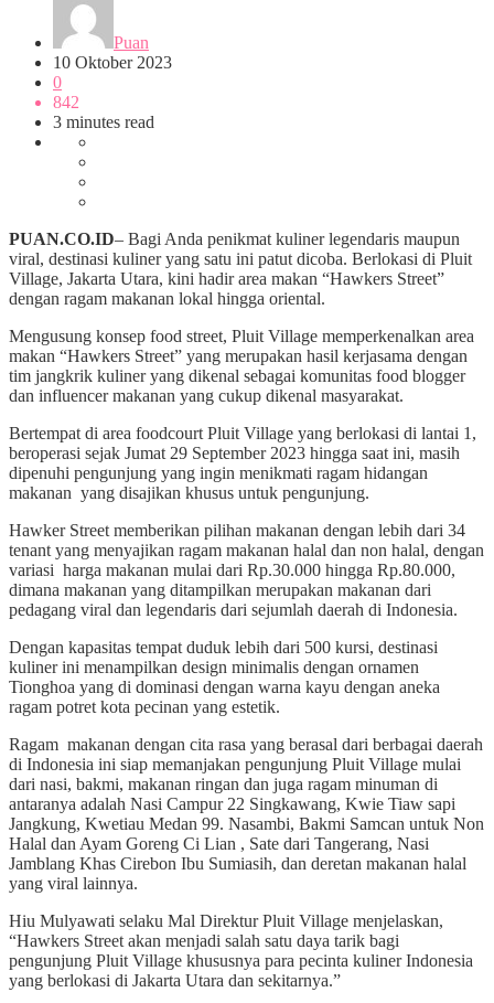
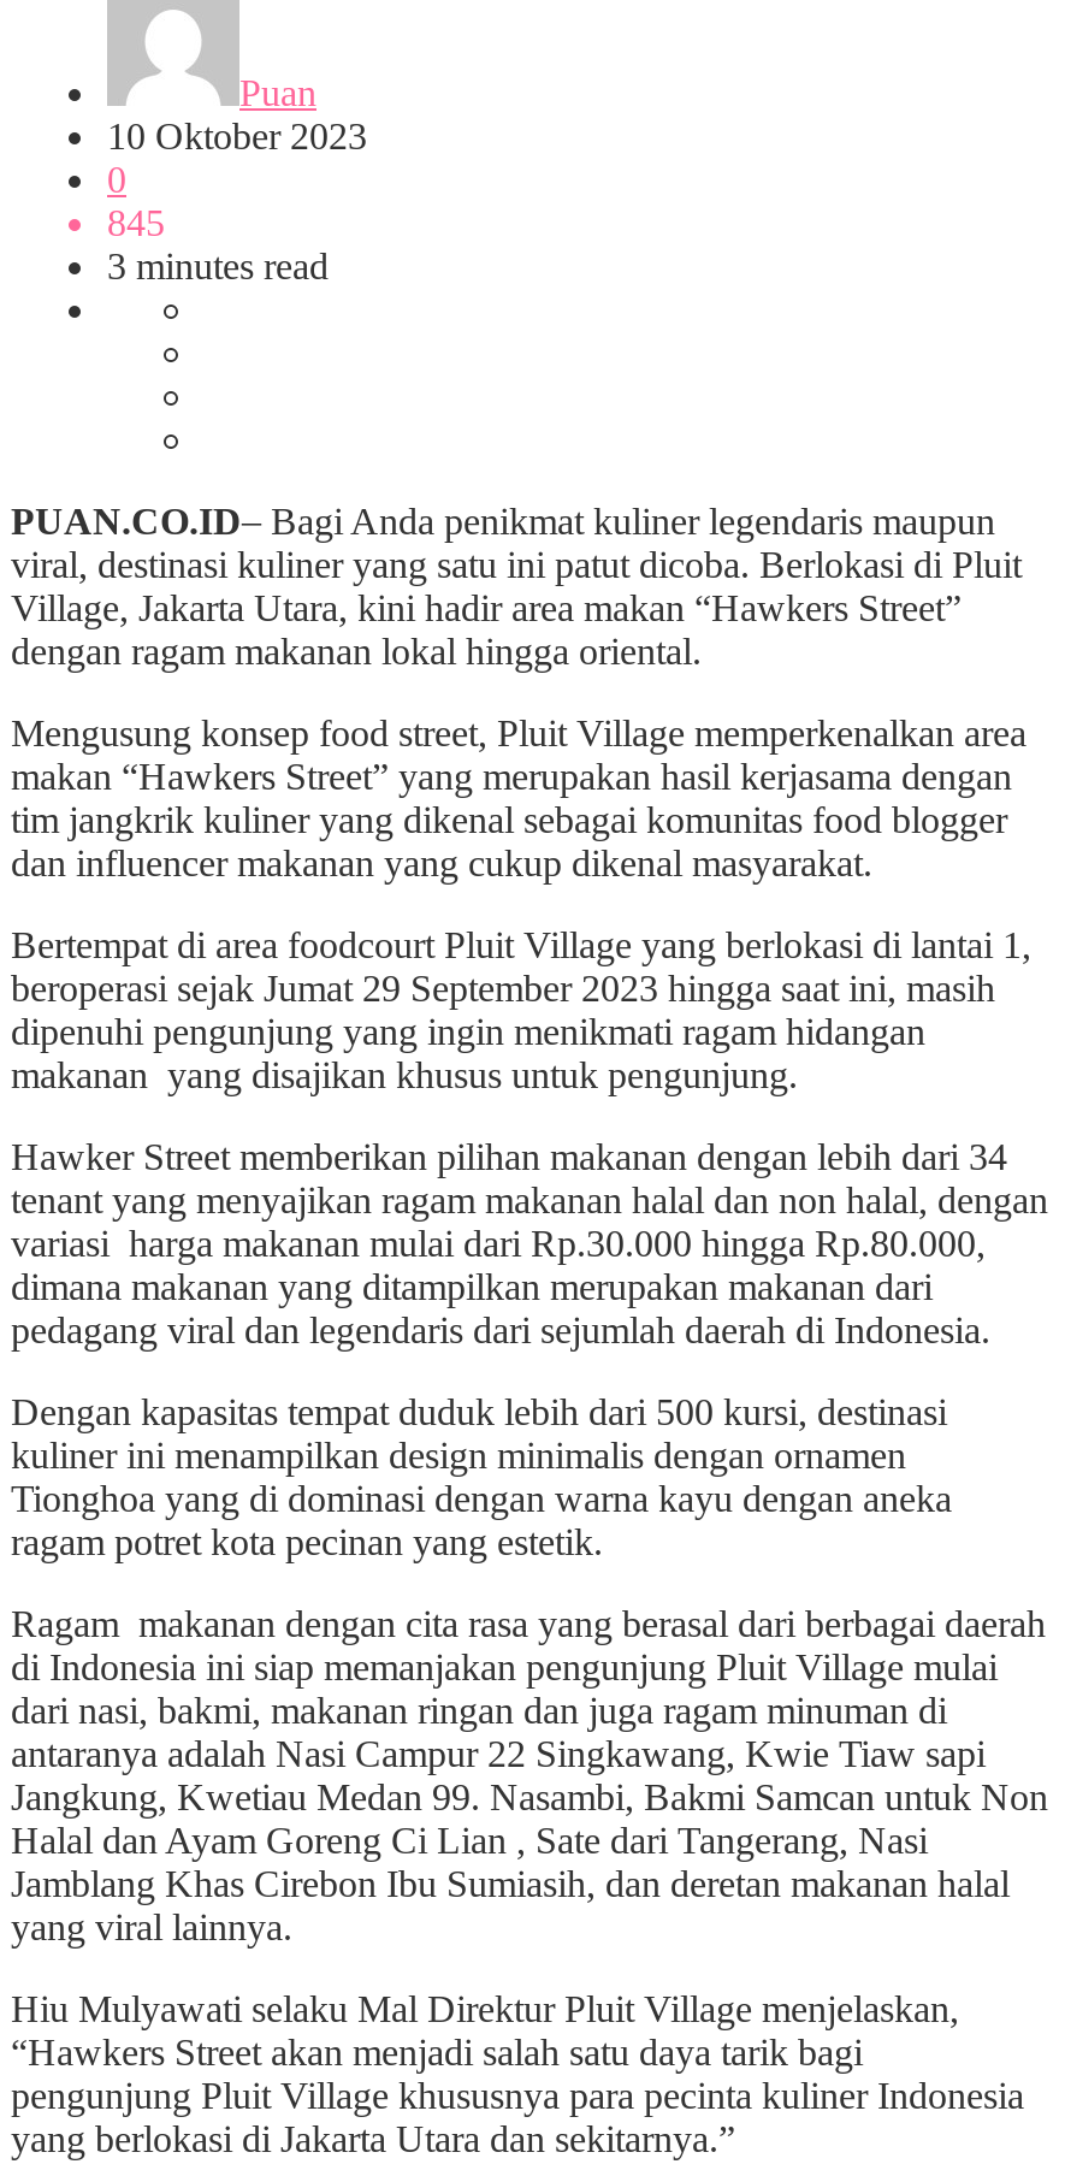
[53,92,79,111] 842 -> [107,202,165,243] 845

